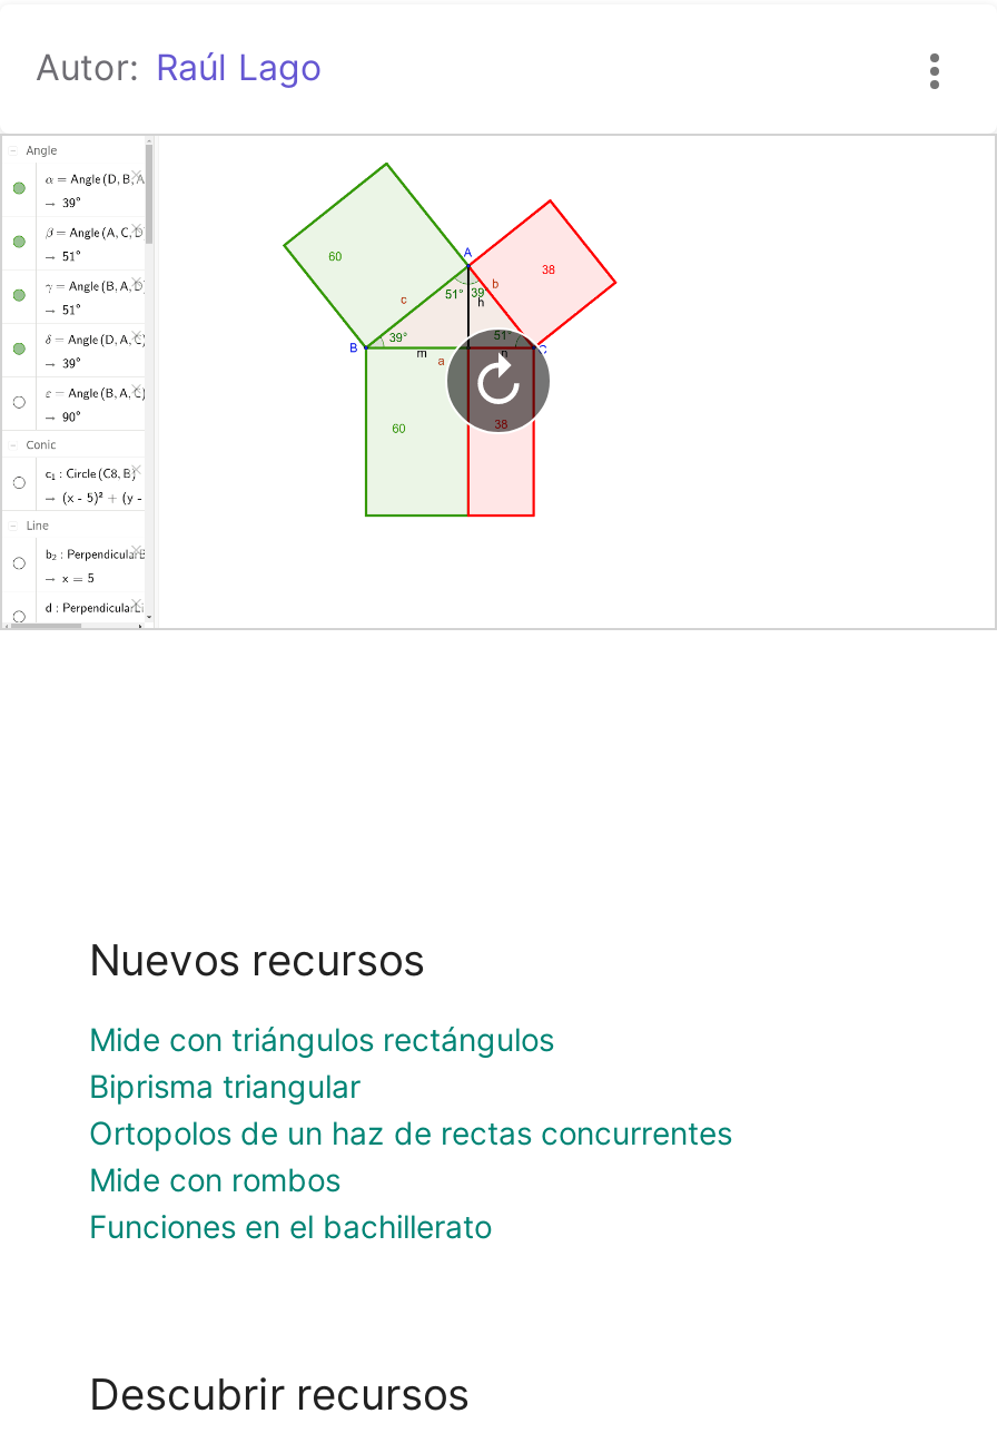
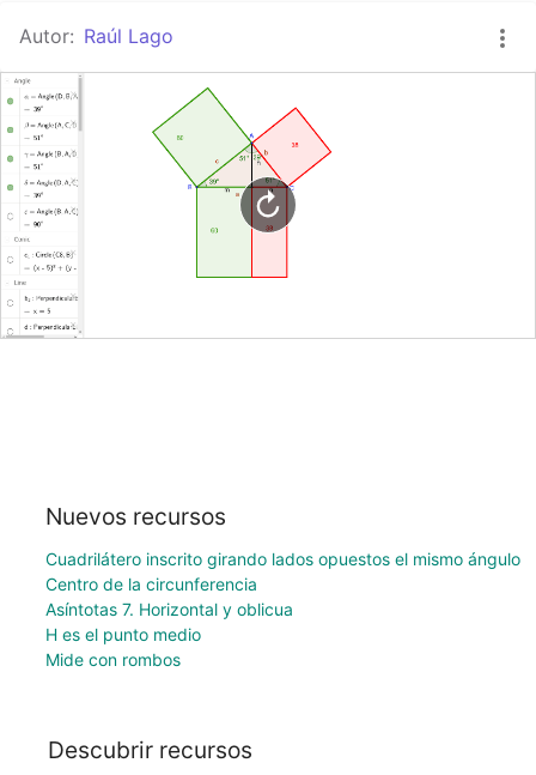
[89,1019,732,1151] Mide con triángulos rectángulos | Biprisma triangular | Ortopolos de un haz de rectas concurrentes -> [45,548,520,644] Cuadrilátero inscrito girando lados opuestos el mismo ángulo | Centro de la circunferencia | Asíntotas 7. Horizontal y oblicua | H es el punto medio
moved [89,1160,340,1198] -> [45,649,180,669]: Mide con rombos
[89,1207,492,1244] Funciones en el bachillerato -> none

